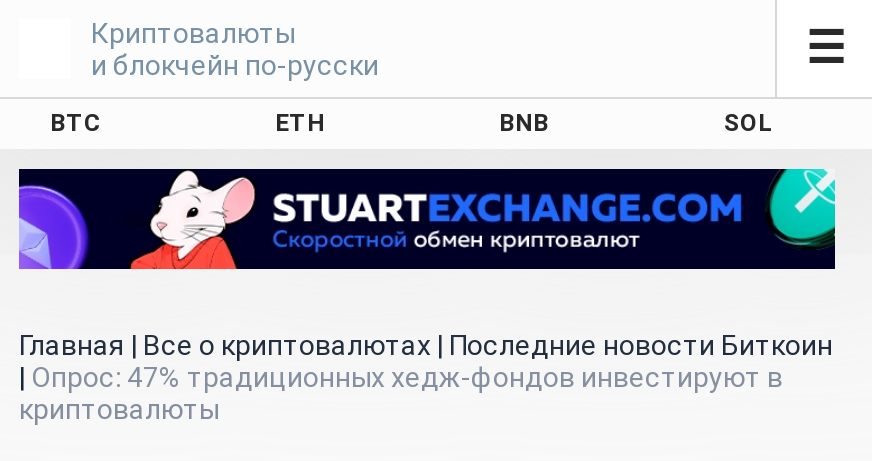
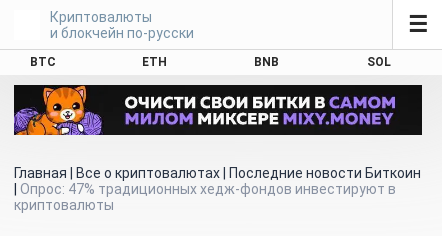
[17,167,837,271] [image] -> [13,84,423,136] [image]

